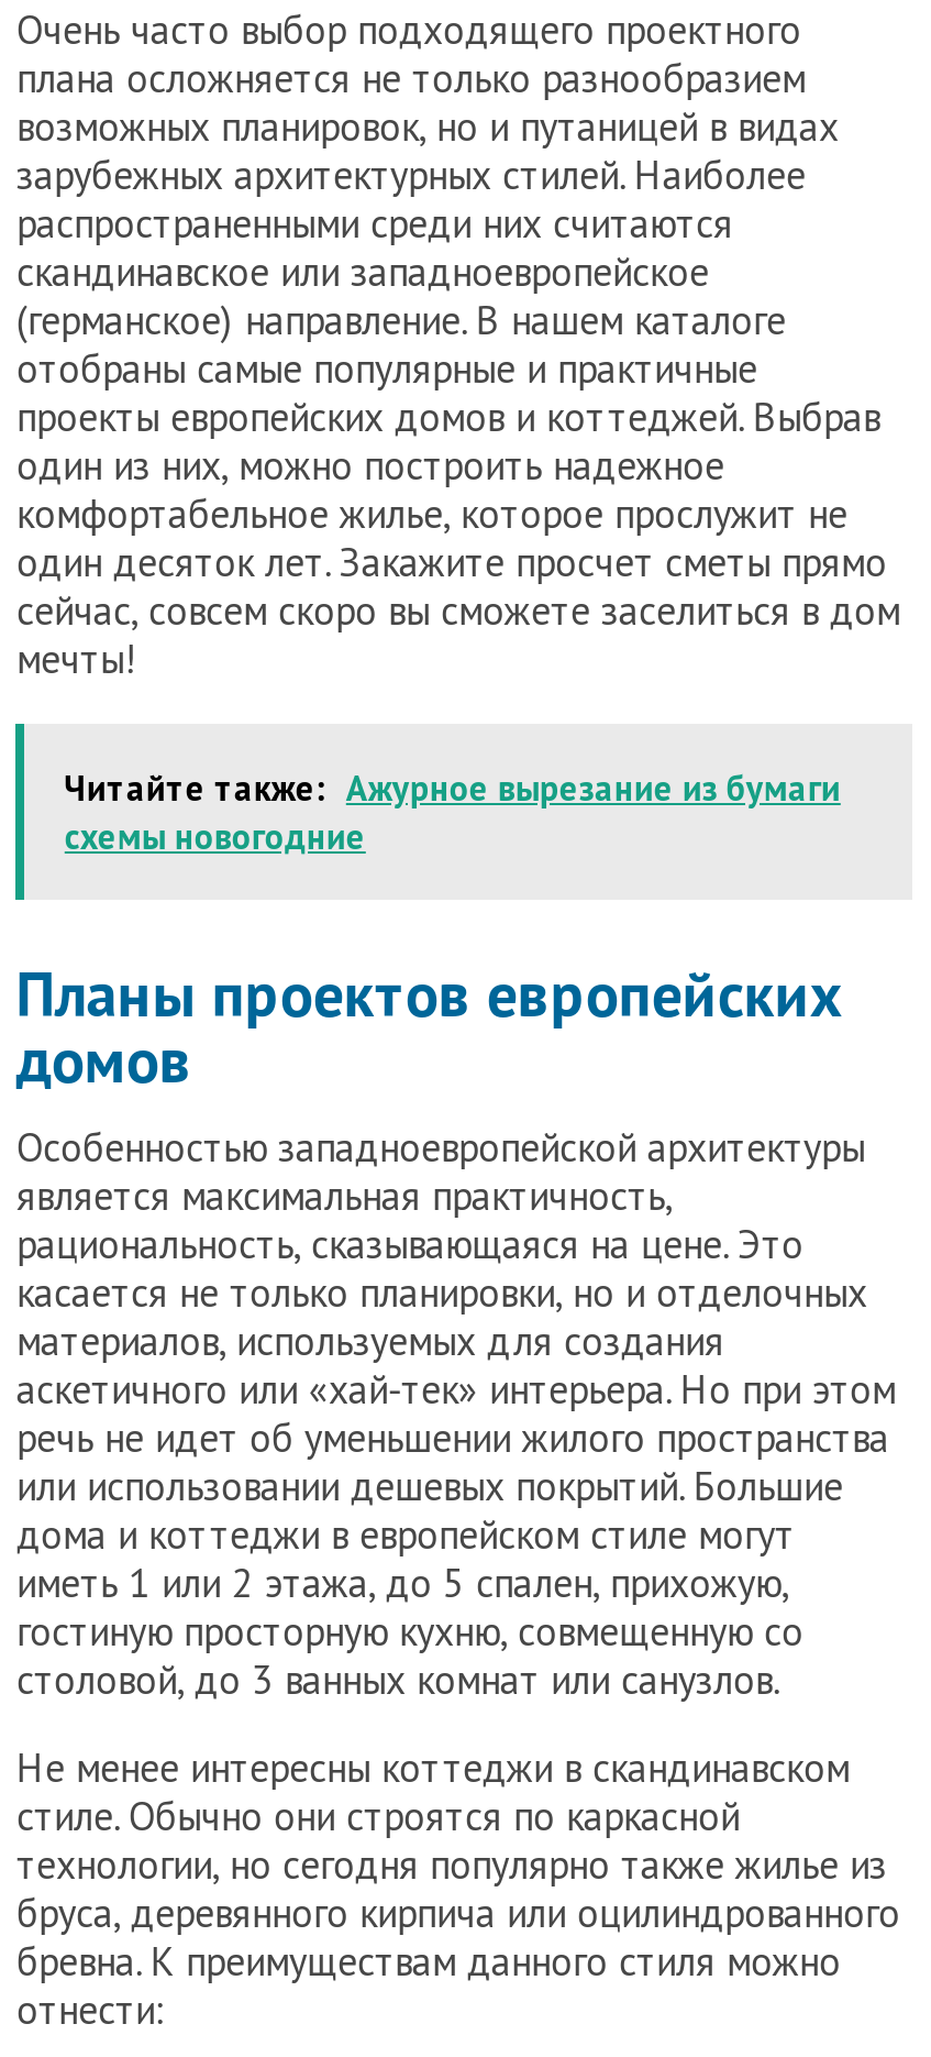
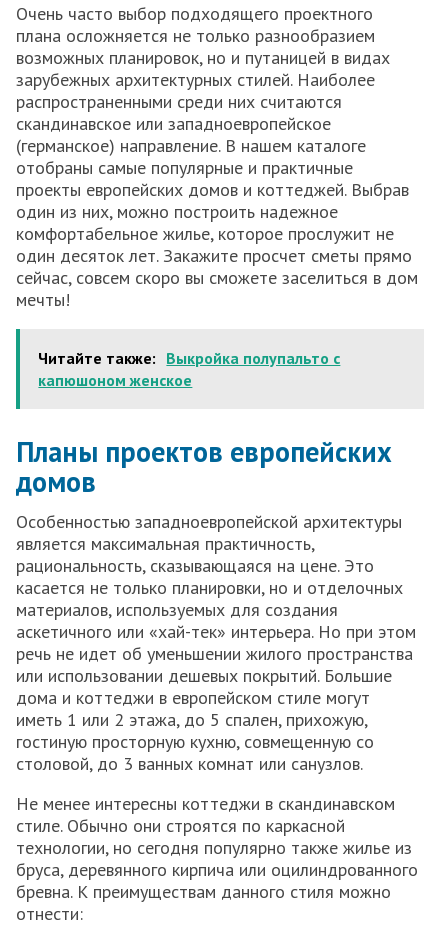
[65,765,841,857] Читайте также: Ажурное вырезание из бумаги | схемы новогодние -> [38,348,340,390] Читайте также: Выкройка полупальто с | капюшоном женское

